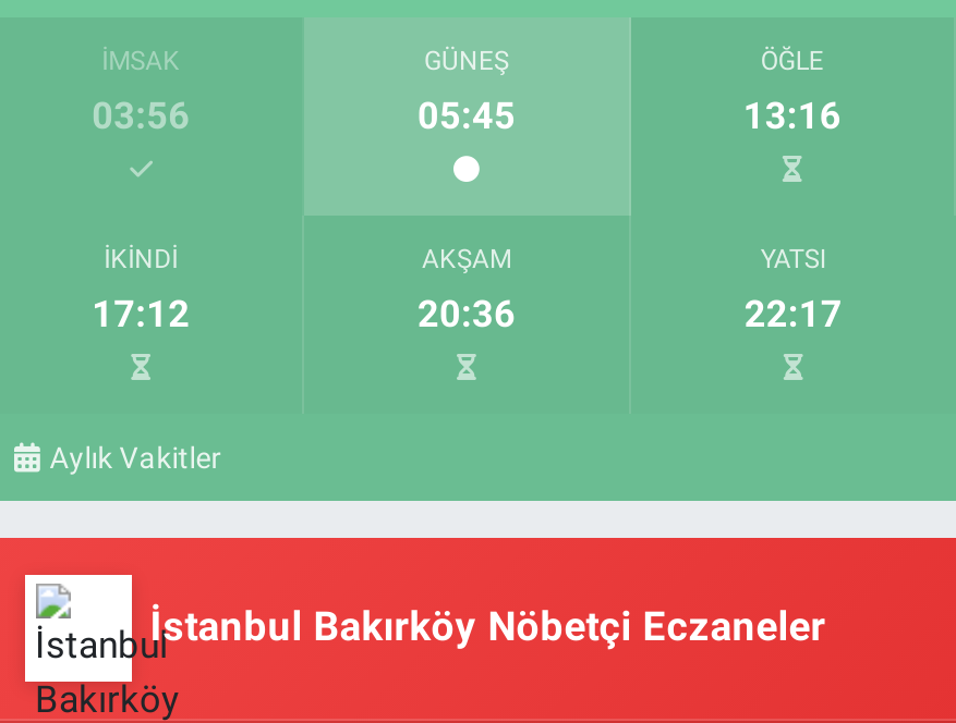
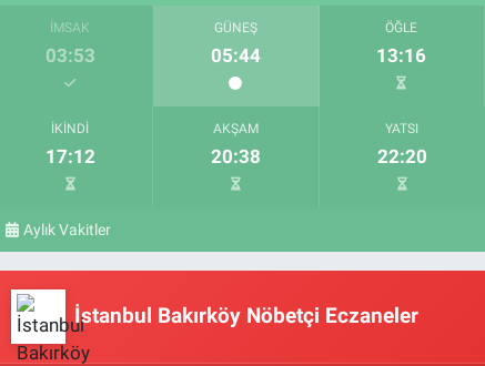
[92,94,190,138] 03:56 -> [45,45,95,67] 03:53
[418,94,516,138] 05:45 -> [211,45,261,67] 05:44
[418,292,516,336] 20:36 -> [211,146,261,168] 20:38
[744,292,842,336] 22:17 -> [377,146,427,168] 22:20

